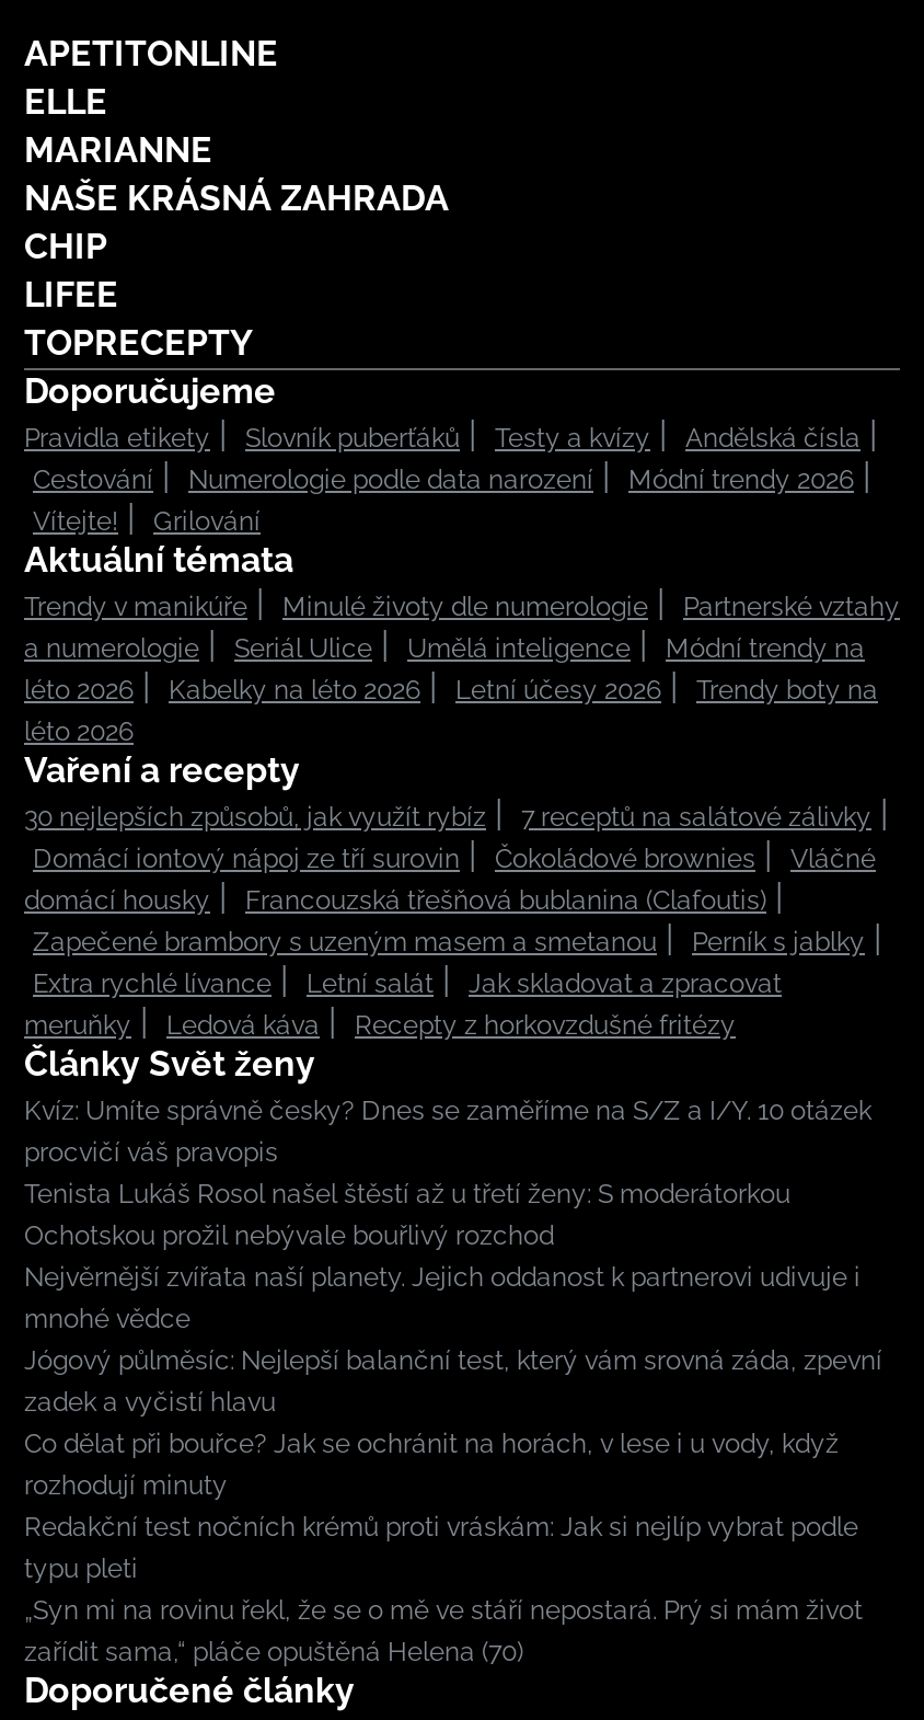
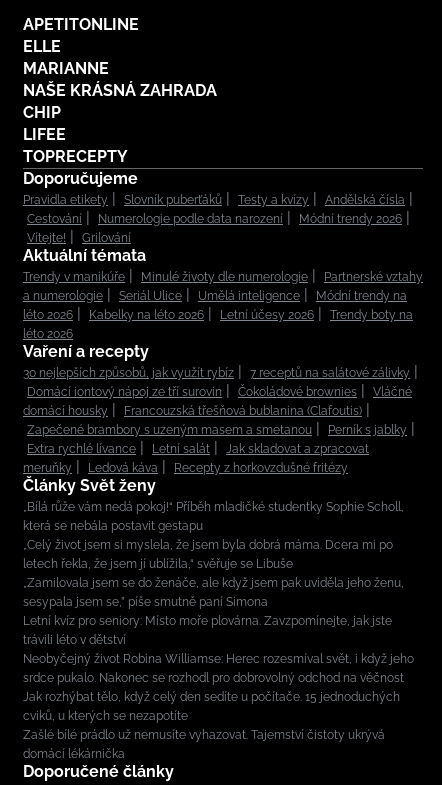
[24,1096,882,1667] Kvíz: Umíte správně česky? Dnes se zaměříme na S/Z a I/Y. 10 otázek | procvičí váš pravopis | Tenista Lukáš Rosol našel štěstí až u třetí ženy: S moderátorkou | Ochotskou prožil nebývale bouřlivý rozchod | Nejvěrnější zvířata naší planety. Jejich oddanost k partnerovi udivuje i | mnohé vědce | Jógový půlměsíc: Nejlepší balanční test, který vám srovná záda, zpevní | zadek a vyčistí hlavu | Co dělat při bouřce? Jak se ochránit na horách, v lese i u vody, když | rozhodují minuty | Redakční test nočních krémů proti vráskám: Jak si nejlíp vybrat podle | typu pleti | „Syn mi na rovinu řekl, že se o mě ve stáří nepostará. Prý si mám život | zařídit sama,“ pláče opuštěná Helena (70) -> [23,500,414,761] „Bílá růže vám nedá pokoj!“ Příběh mladičké studentky Sophie Scholl, | která se nebála postavit gestapu | „Celý život jsem si myslela, že jsem byla dobrá máma. Dcera mi po | letech řekla, že jsem jí ublížila,“ svěřuje se Libuše | „Zamilovala jsem se do ženáče, ale když jsem pak uviděla jeho ženu, | sesypala jsem se,” píše smutně paní Simona | Letní kvíz pro seniory: Místo moře plovárna. Zavzpomínejte, jak jste | trávili léto v dětství | Neobyčejný život Robina Williamse: Herec rozesmíval svět, i když jeho | srdce pukalo. Nakonec se rozhodl pro dobrovolný odchod na věčnost | Jak rozhýbat tělo, když celý den sedíte u počítače. 15 jednoduchých | cviků, u kterých se nezapotíte | Zašlé bílé prádlo už nemusíte vyhazovat. Tajemství čistoty ukrývá | domácí lékárnička

